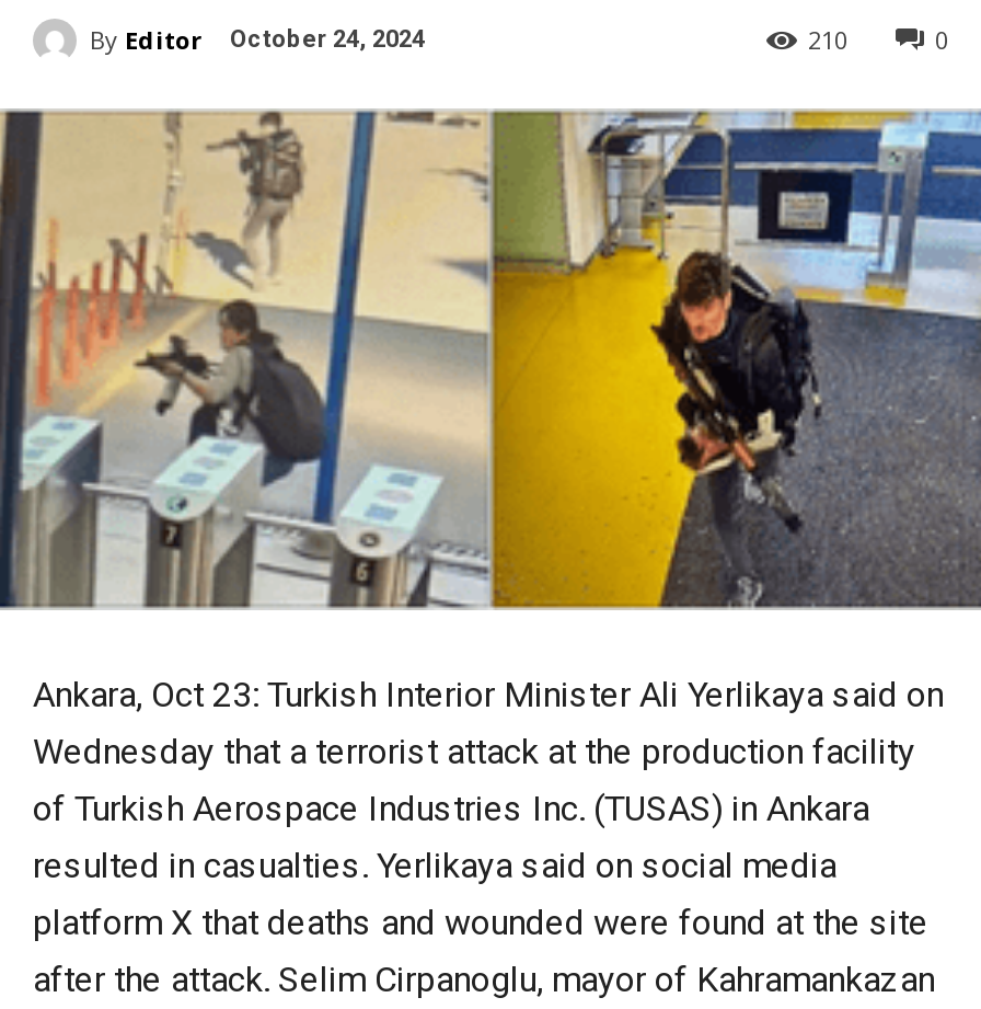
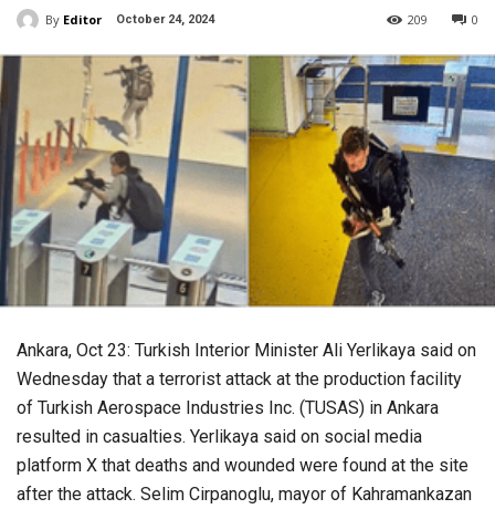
[808,23,847,56] 210 -> [408,11,428,28] 209

